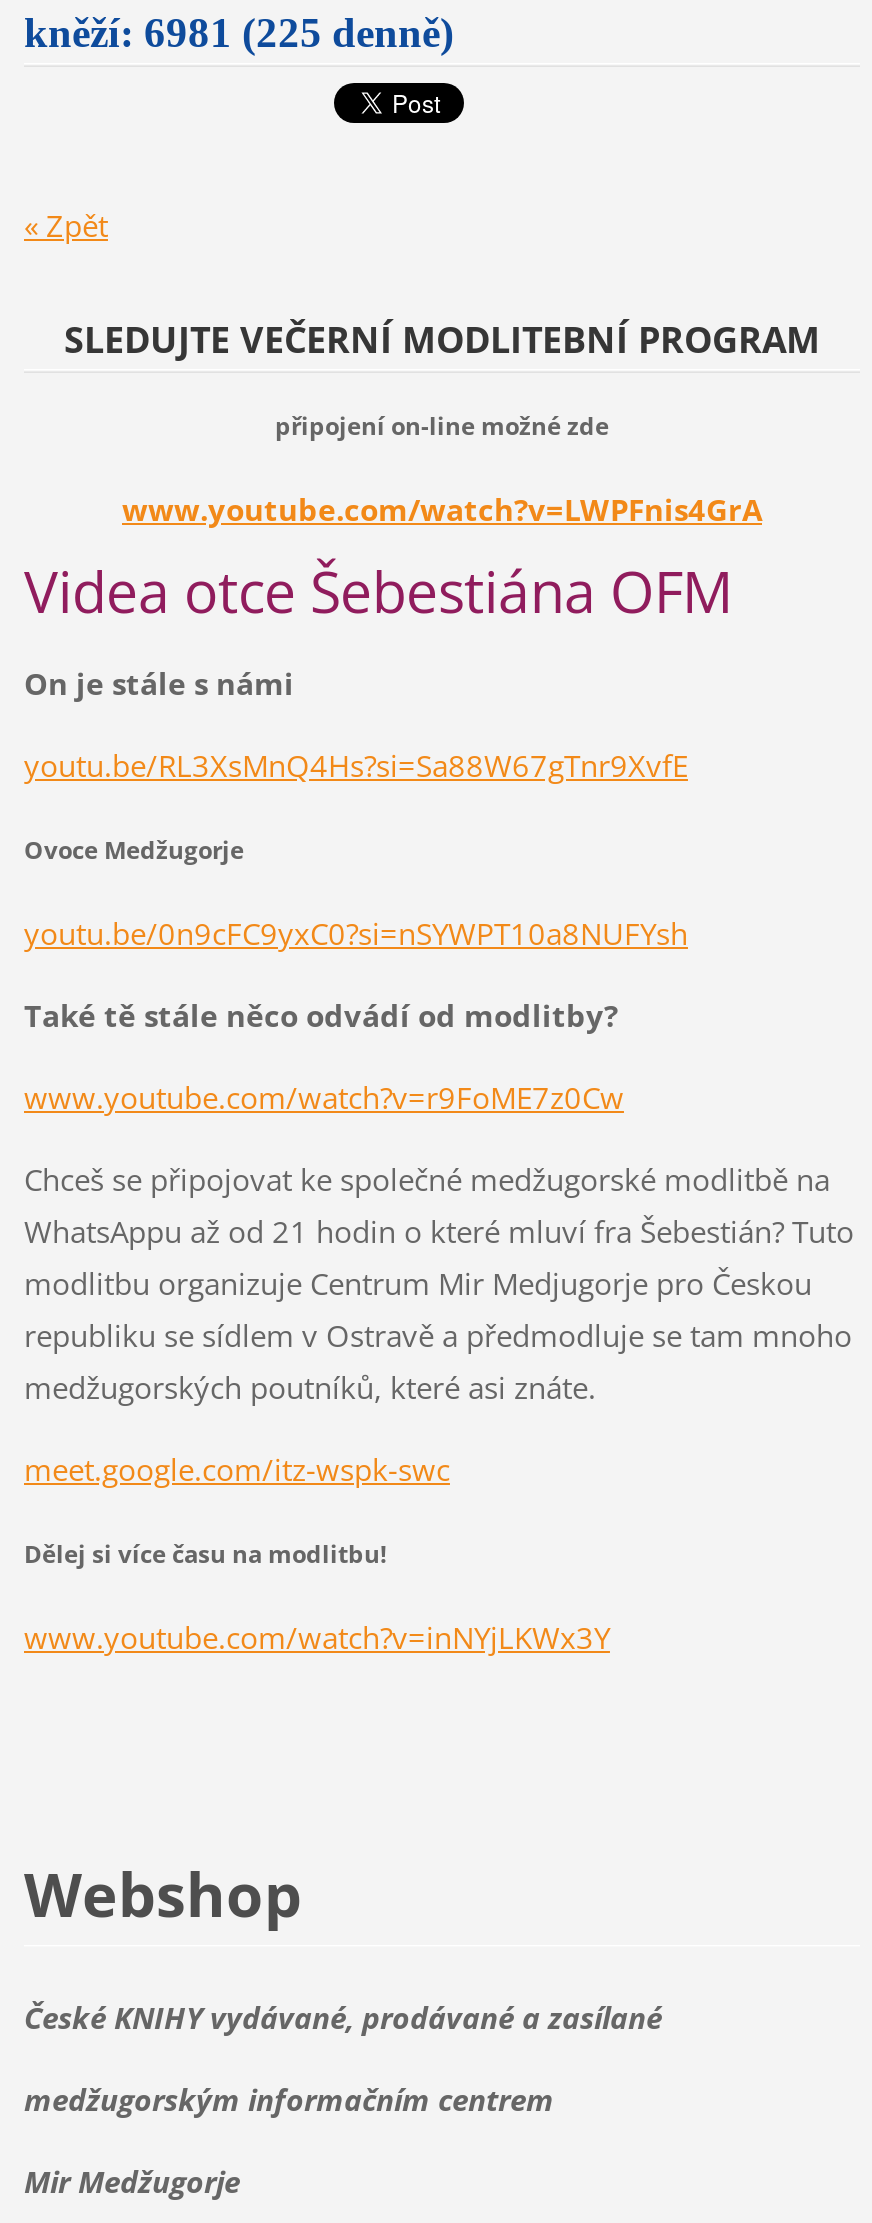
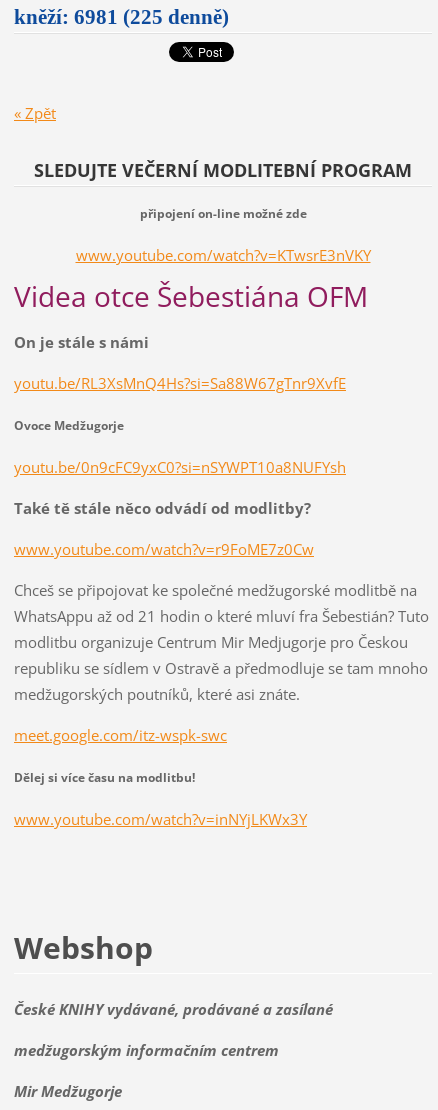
[122,490,762,530] www.youtube.com/watch?v=LWPFnis4GrA -> [75,245,370,265] www.youtube.com/watch?v=KTwsrE3nVKY

